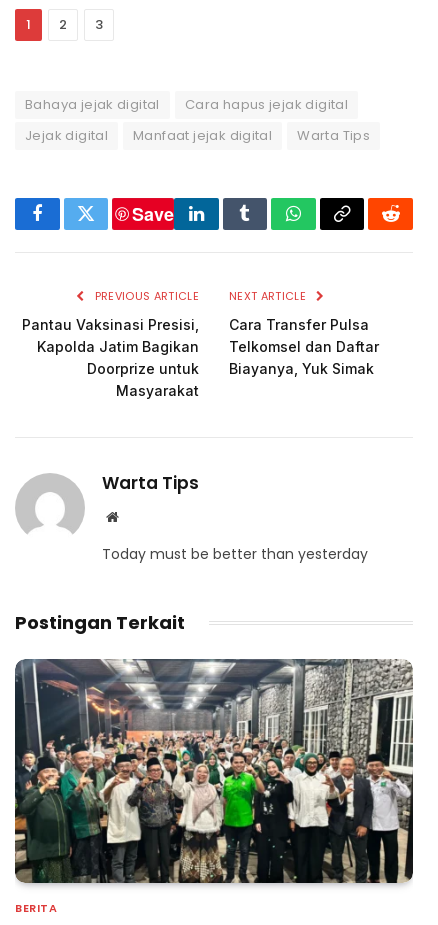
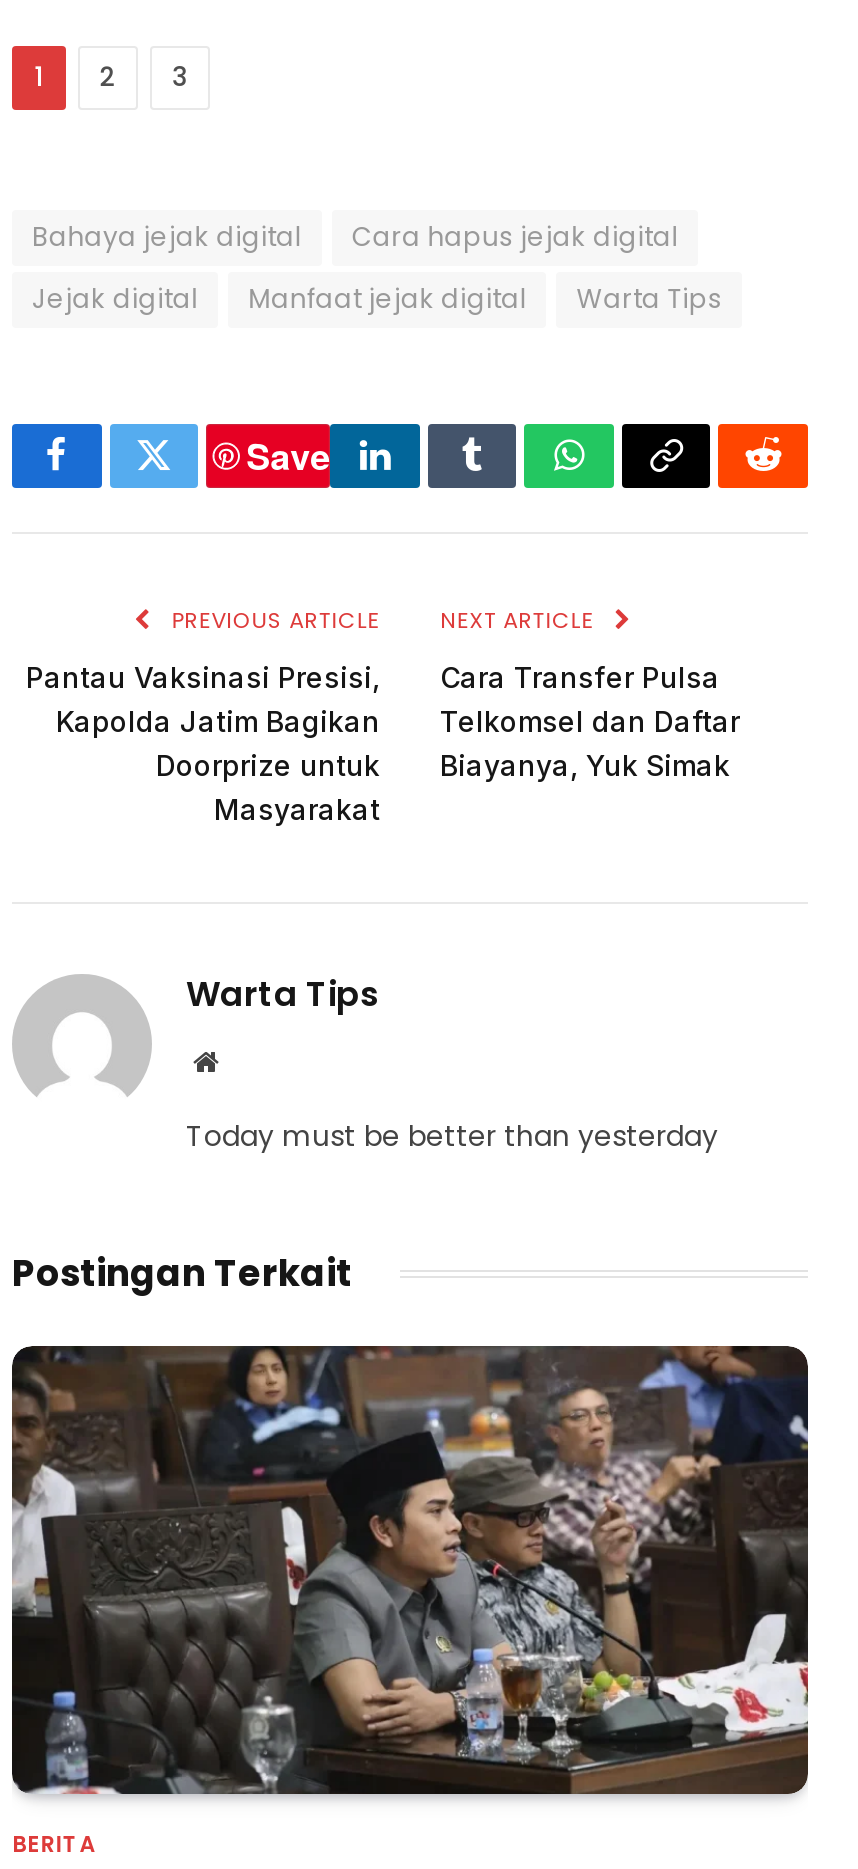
[14,658,414,884] [image] -> [10,1344,810,1796] [image]

